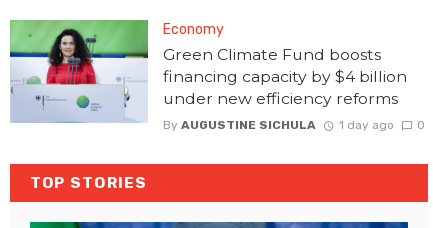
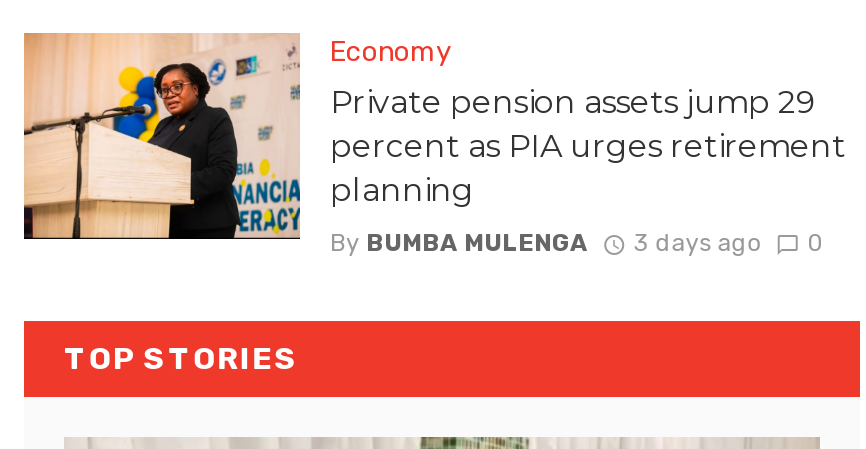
[9,19,407,123] [image] | Green Climate Fund boosts | financing capacity by $4 billion | under new efficiency reforms -> [22,31,846,241] [image] | Private pension assets jump 29 | percent as PIA urges retirement | planning
[163,118,394,132] By AUGUSTINE SICHULA | 1 day ago -> [330,229,761,257] By BUMBA MULENGA | 3 days ago

